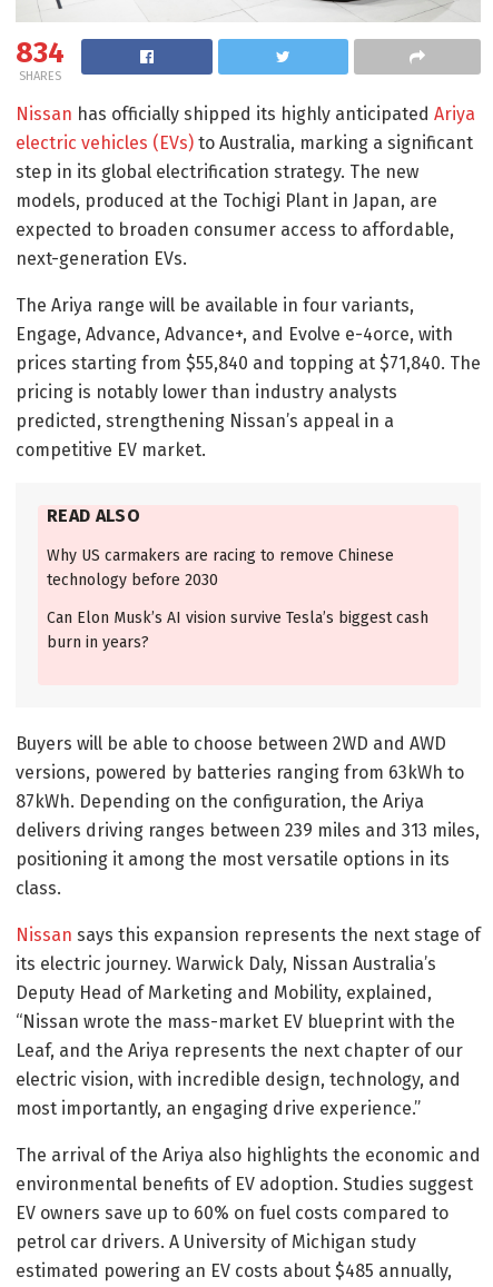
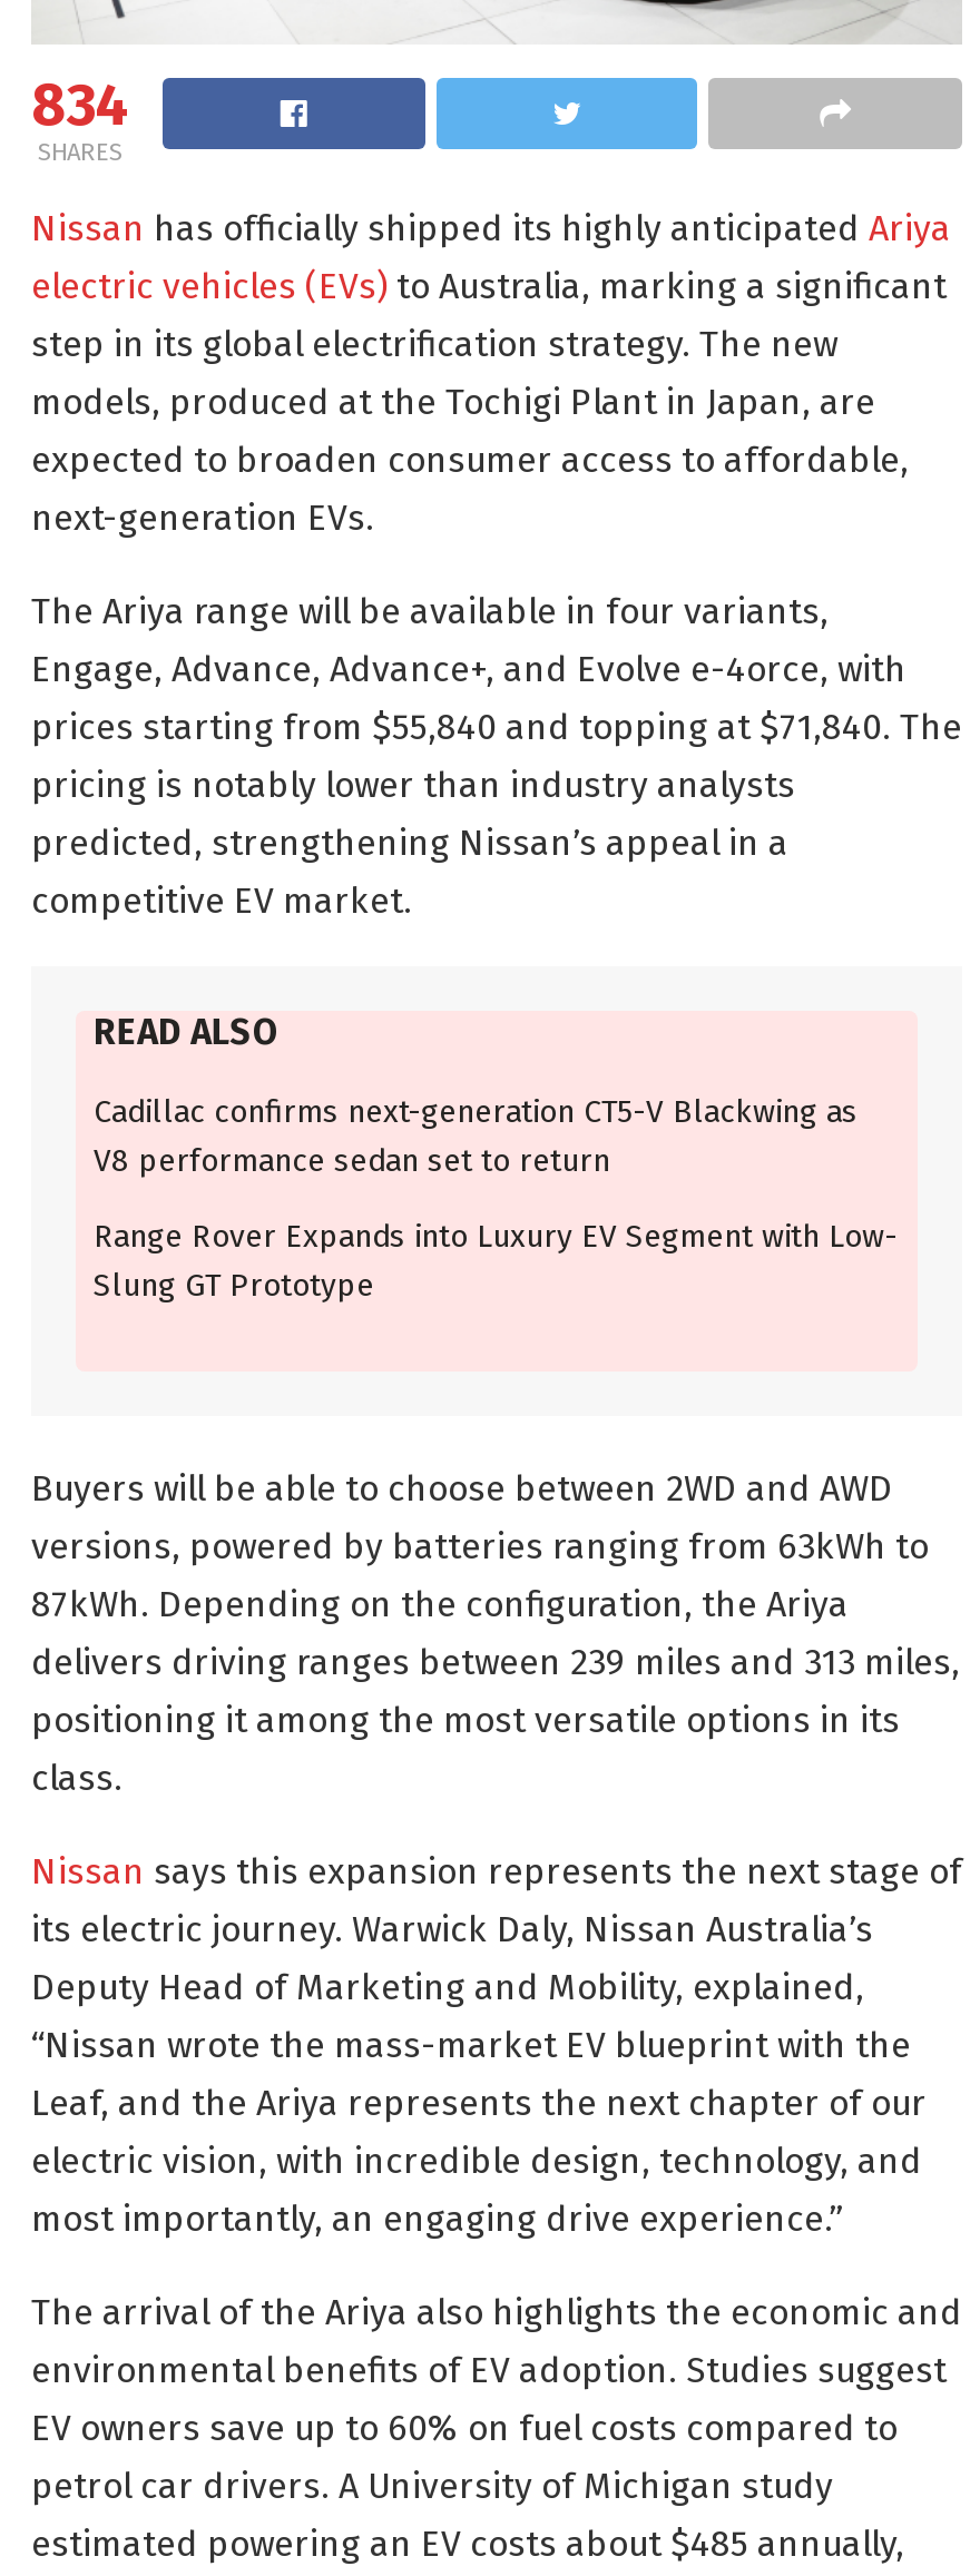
[47,546,394,589] Why US carmakers are racing to remove Chinese | technology before 2030 -> [94,1093,857,1179] Cadillac confirms next-generation CT5-V Blackwing as | V8 performance sedan set to return
[47,608,428,652] Can Elon Musk’s AI vision survive Tesla’s biggest cash | burn in years? -> [94,1217,898,1304] Range Rover Expands into Luxury EV Segment with Low- | Slung GT Prototype

